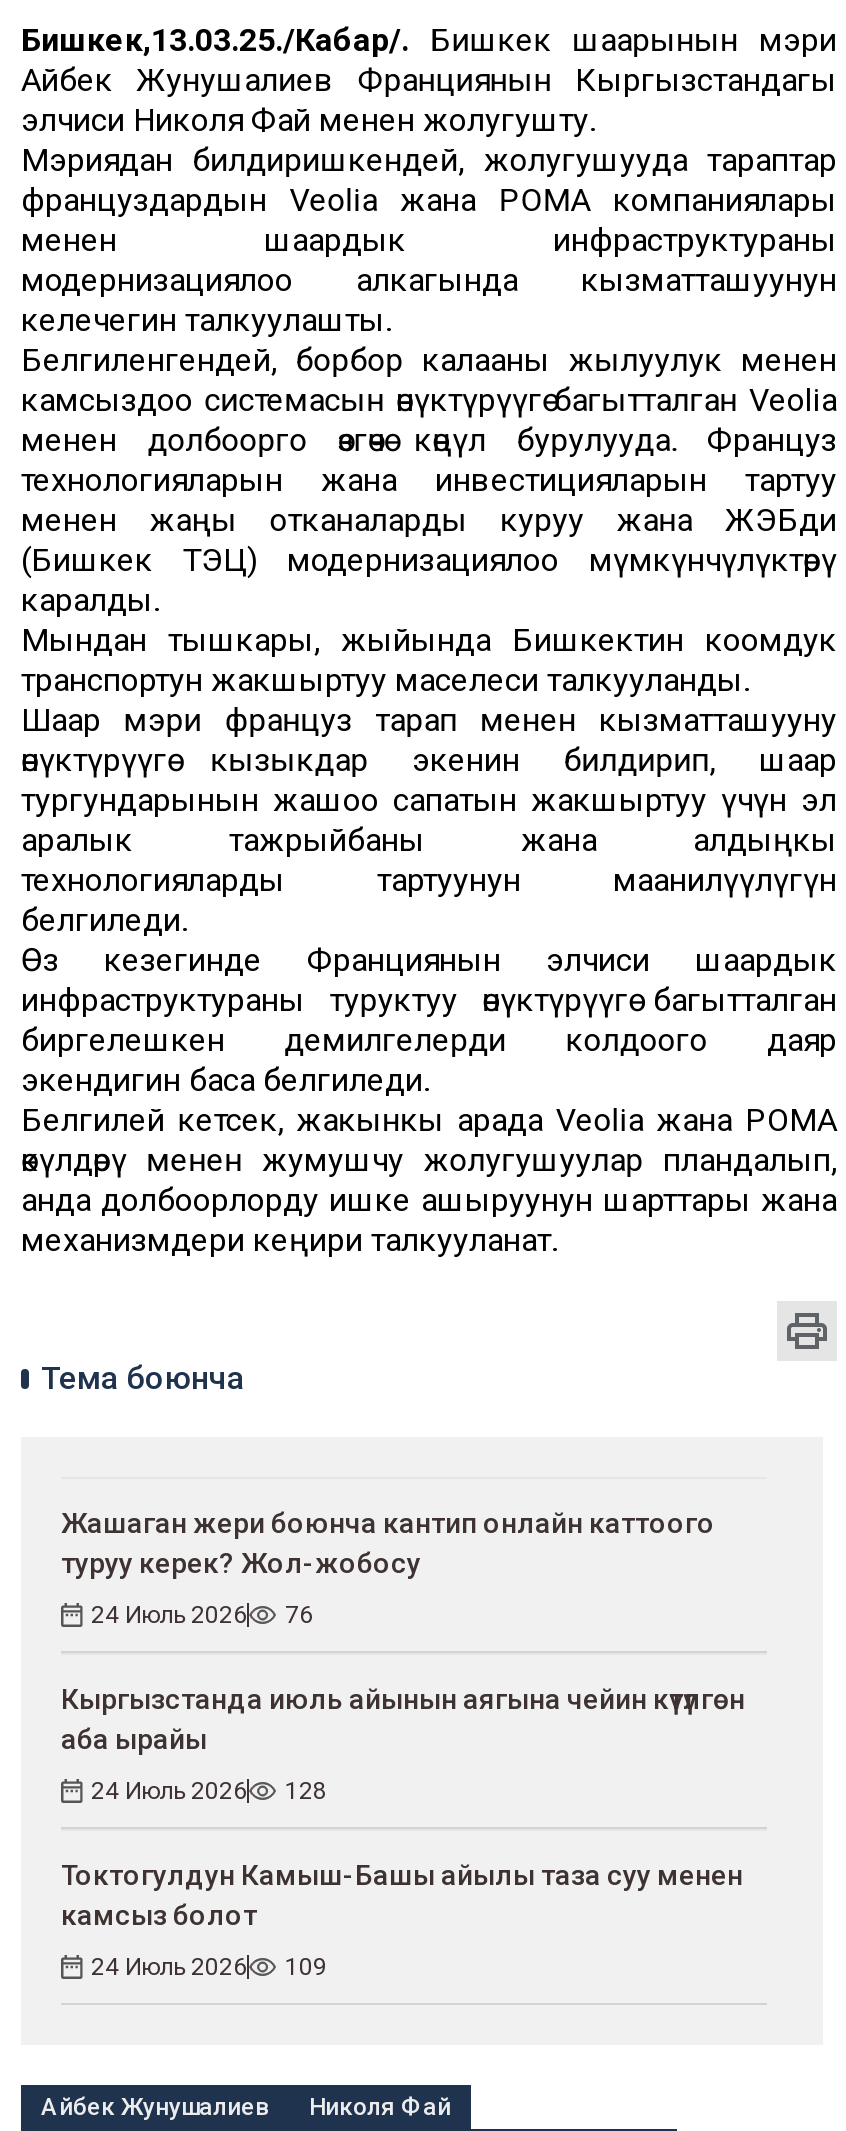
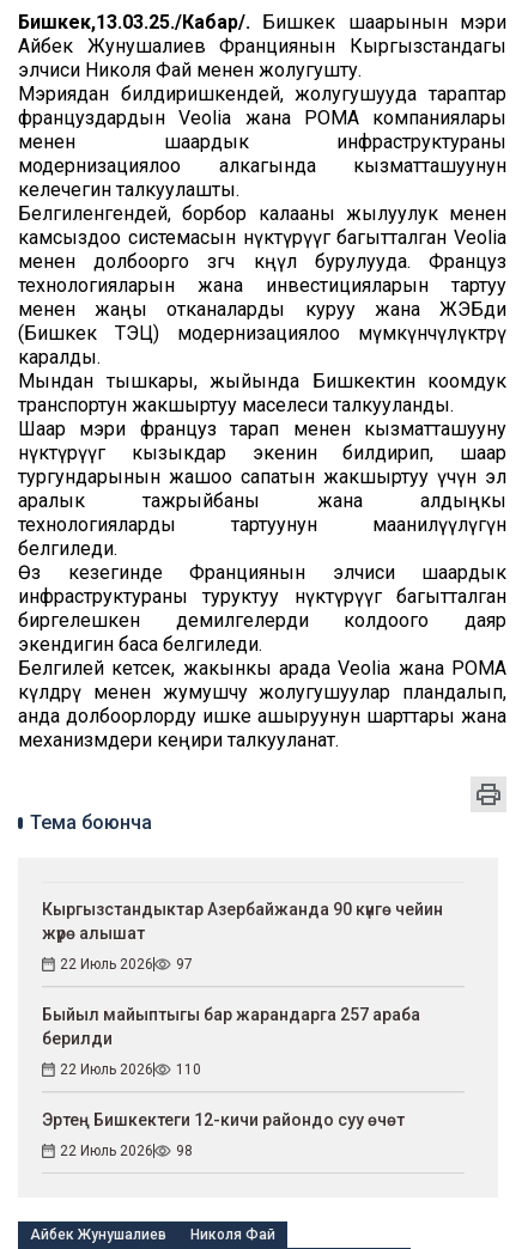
[61,1506,715,1578] Жашаган жери боюнча кантип онлайн каттоого | туруу керек? Жол-жобосу -> [42,899,443,942] Кыргызстандыктар Азербайжанда 90 күнгө чейин | жүрө алышат
[91,1600,313,1628] 24 Июль 2026 | 76 -> [60,956,193,972] 22 Июль 2026 | 97
[61,1682,745,1754] Кыргызстанда июль айынын аягына чейин күтүлгөн | аба ырайы -> [42,1005,420,1048] Быйыл майыптыгы бар жарандарга 257 араба | берилди
[91,1776,327,1804] 24 Июль 2026 | 128 -> [60,1061,201,1078] 22 Июль 2026 | 110
[61,1858,743,1930] Токтогулдун Камыш-Башы айылы таза суу менен | камсыз болот -> [42,1110,405,1129] Эртең Бишкектеги 12-кичи райондо суу өчөт
[91,1952,327,1980] 24 Июль 2026 | 109 -> [60,1142,193,1159] 22 Июль 2026 | 98

